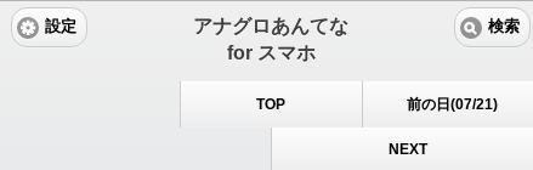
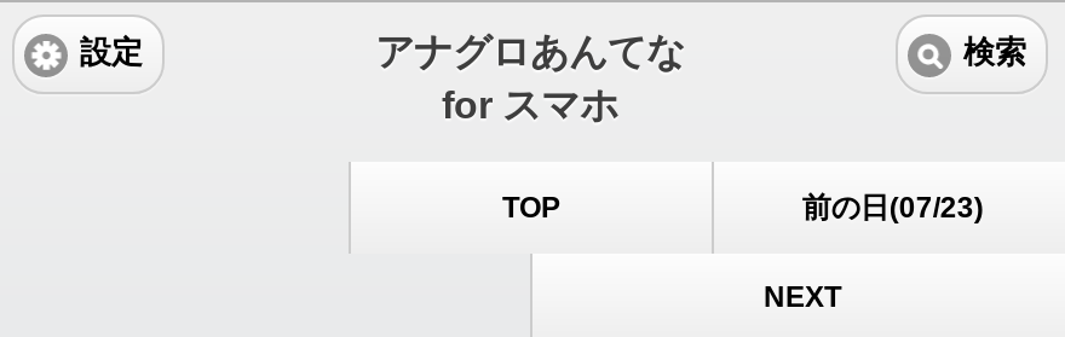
[407,96,498,113] 前の日(07/21) -> [802,191,983,225] 前の日(07/23)

